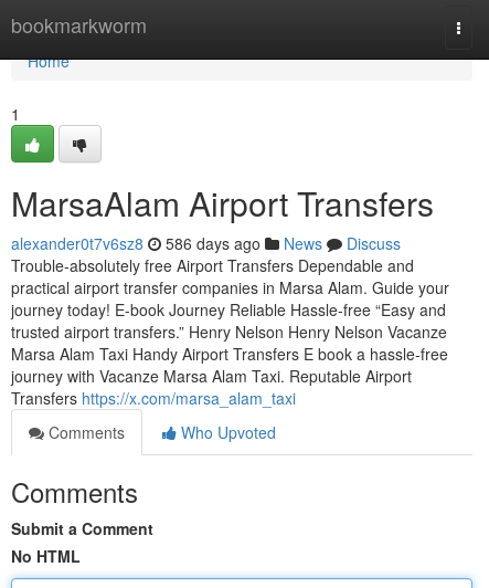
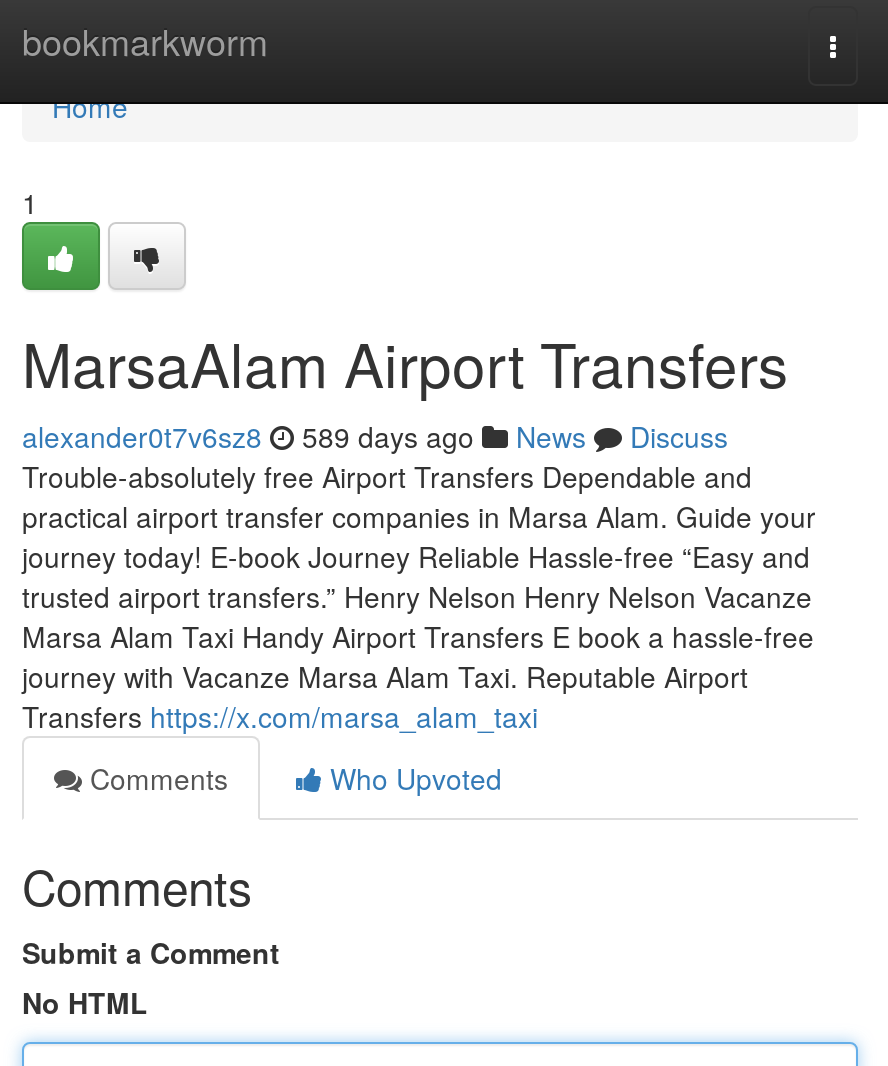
[11,232,401,254] alexander0t7v6sz8 586 days ago News Discuss -> [22,416,728,456] alexander0t7v6sz8 589 days ago News Discuss

